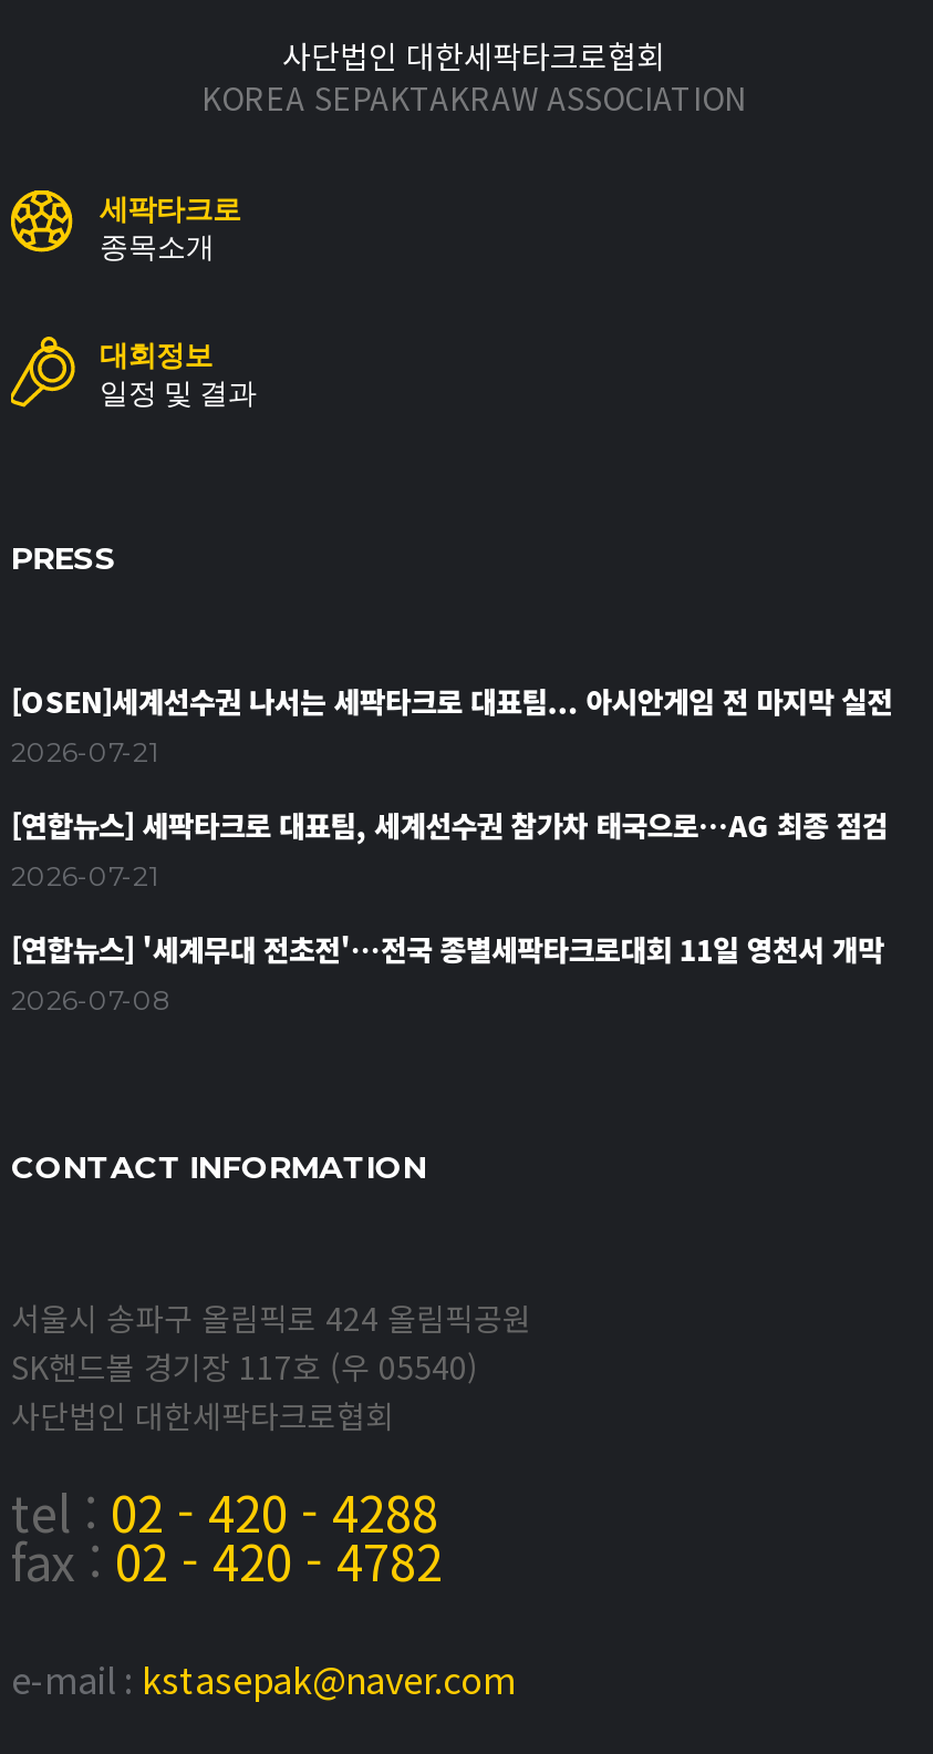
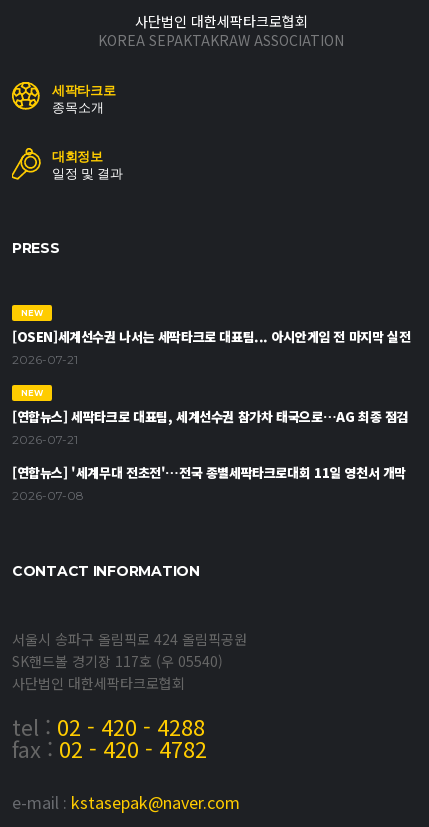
none -> [21,308,43,318] NEW
none -> [21,388,43,398] NEW

